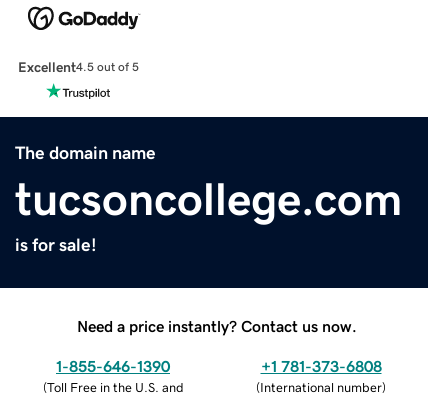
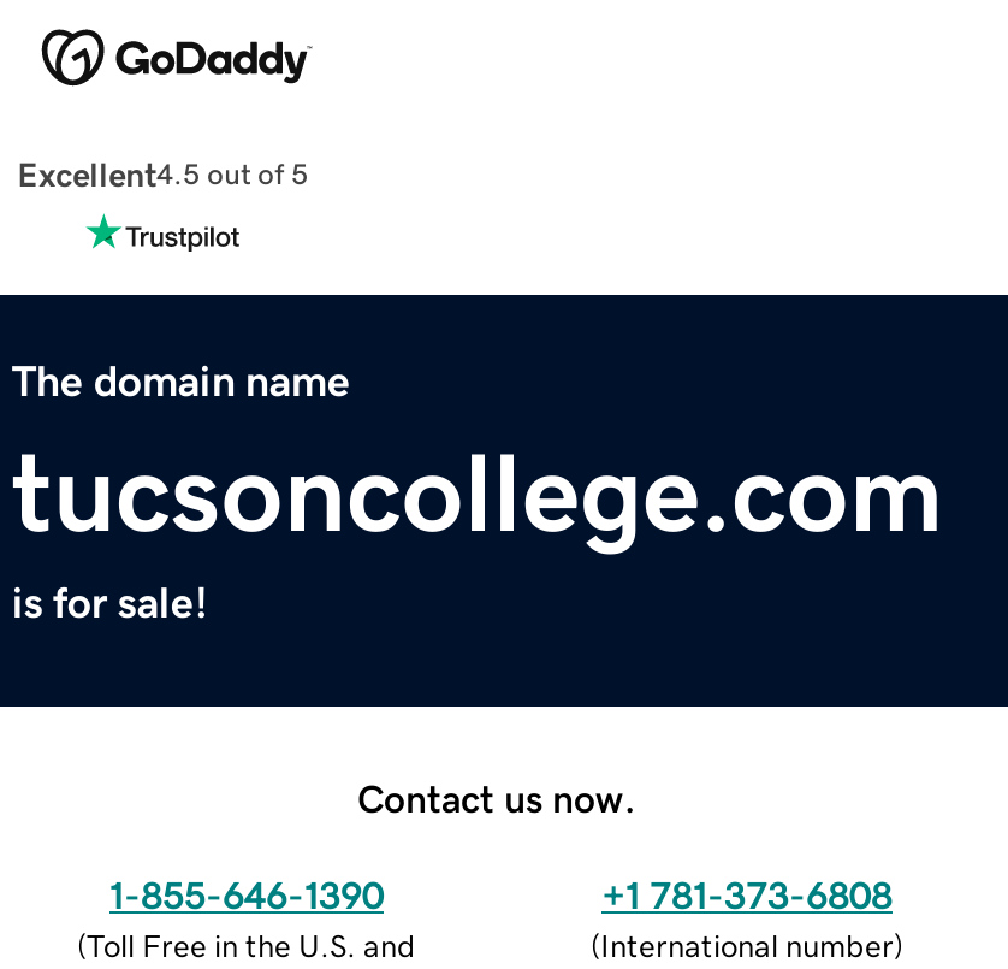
[77,318,357,334] Need a price instantly? Contact us now. -> [357,778,636,816] Contact us now.

